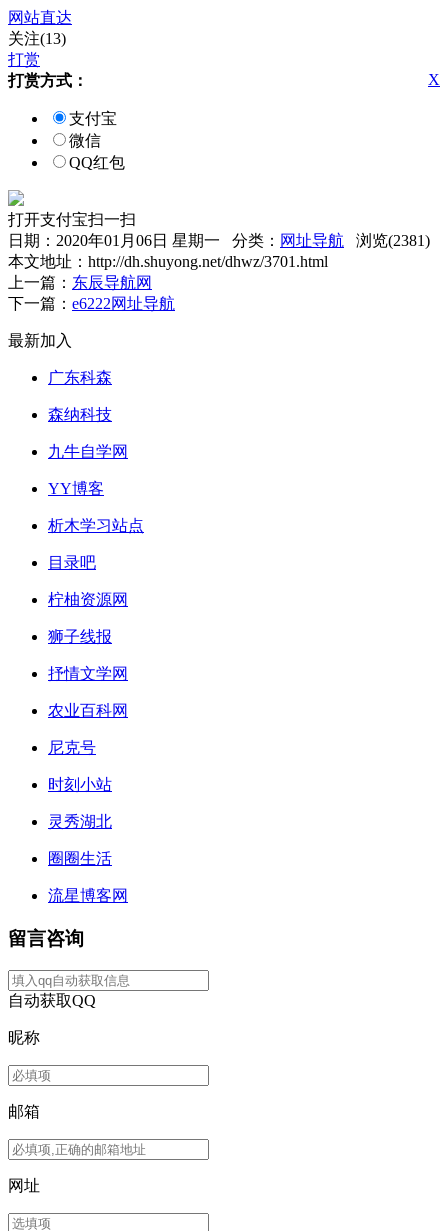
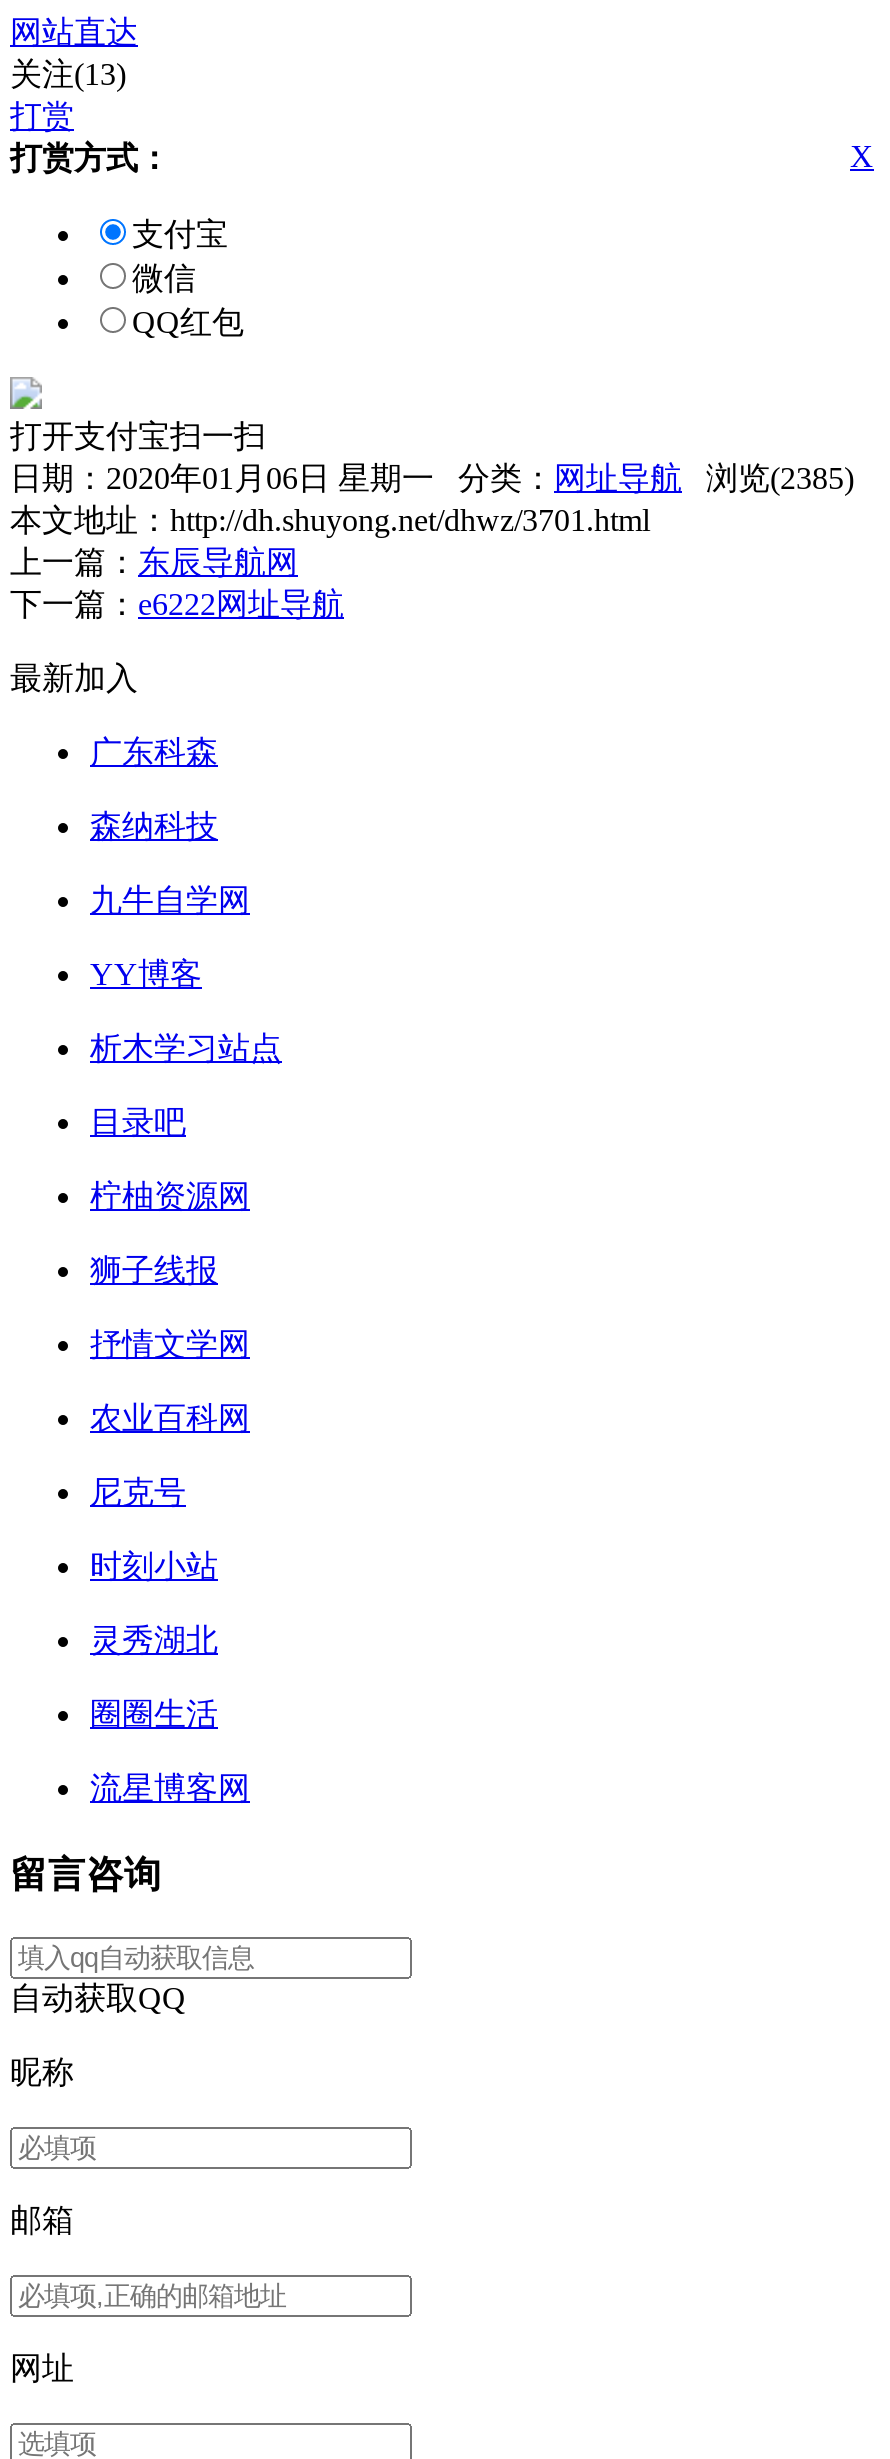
[8,232,430,249] 日期：2020年01月06日 星期一 分类：网址导航浏览(2381) -> [10,461,854,495] 日期：2020年01月06日 星期一 分类：网址导航浏览(2385)

